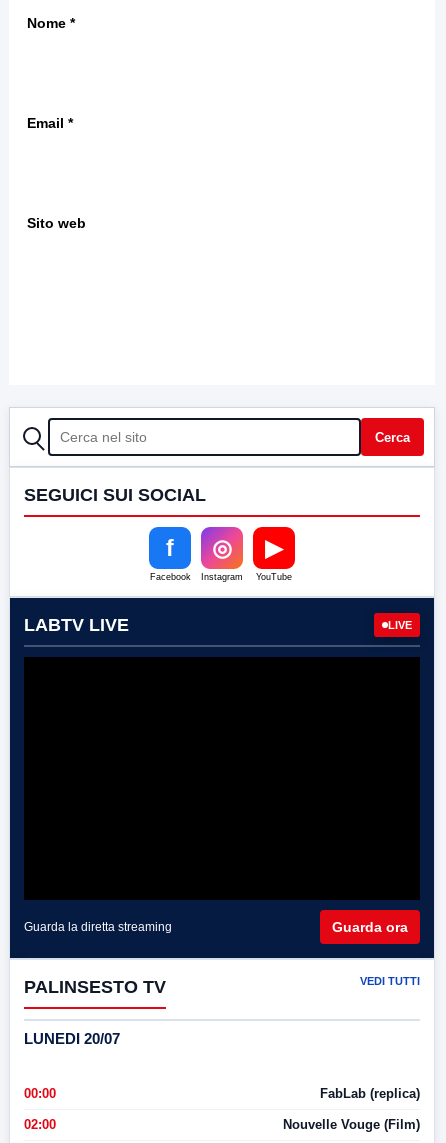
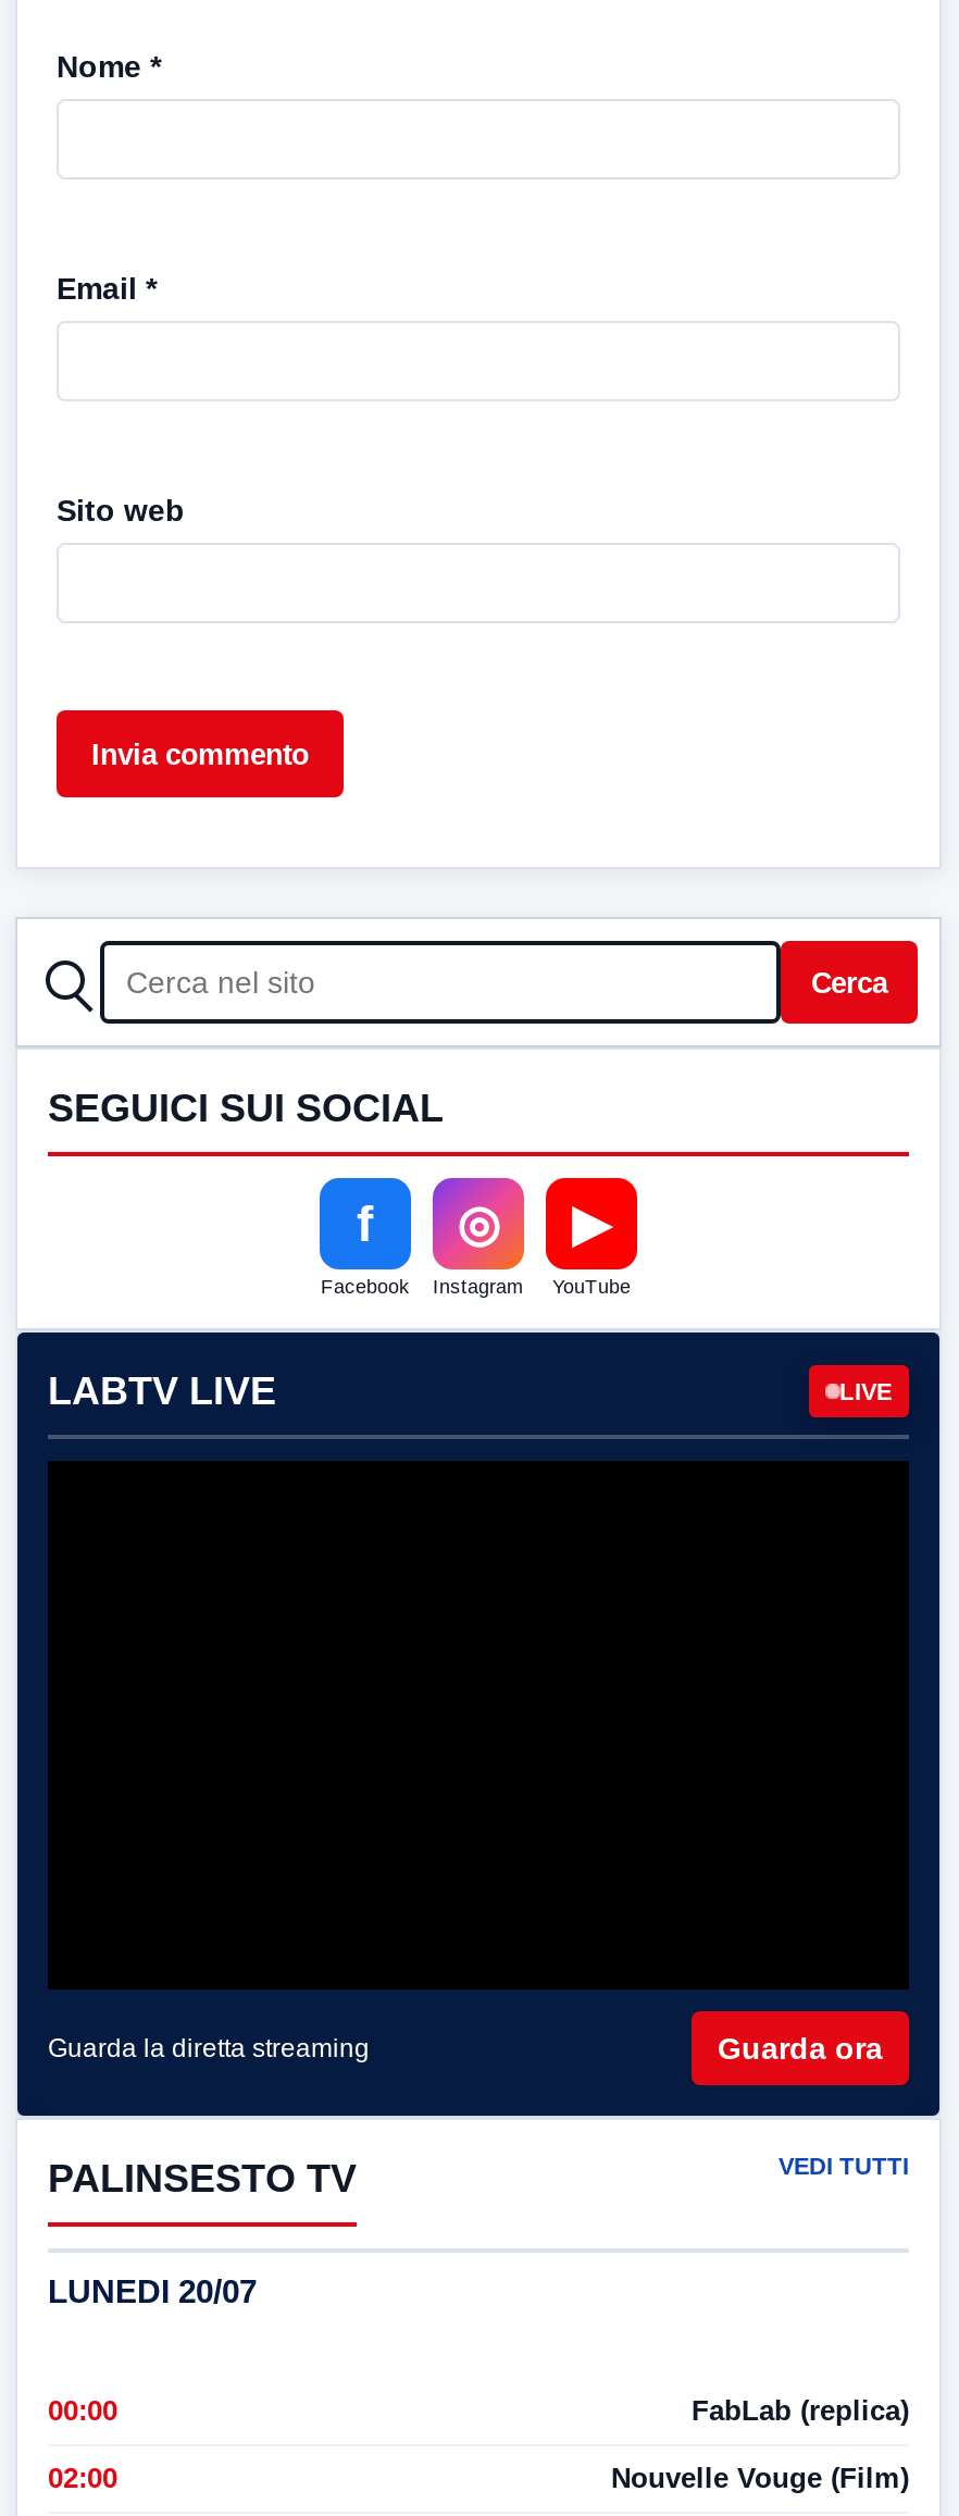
none -> [54,707,346,801] [image]

